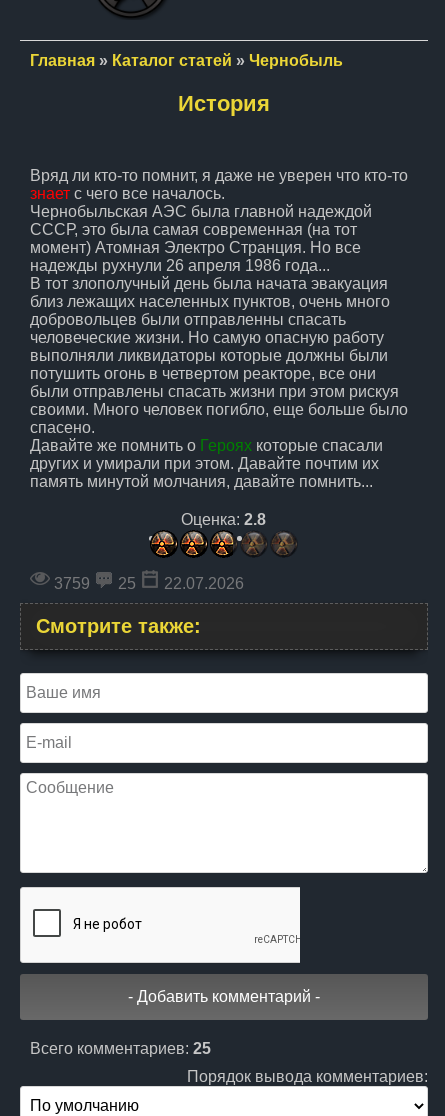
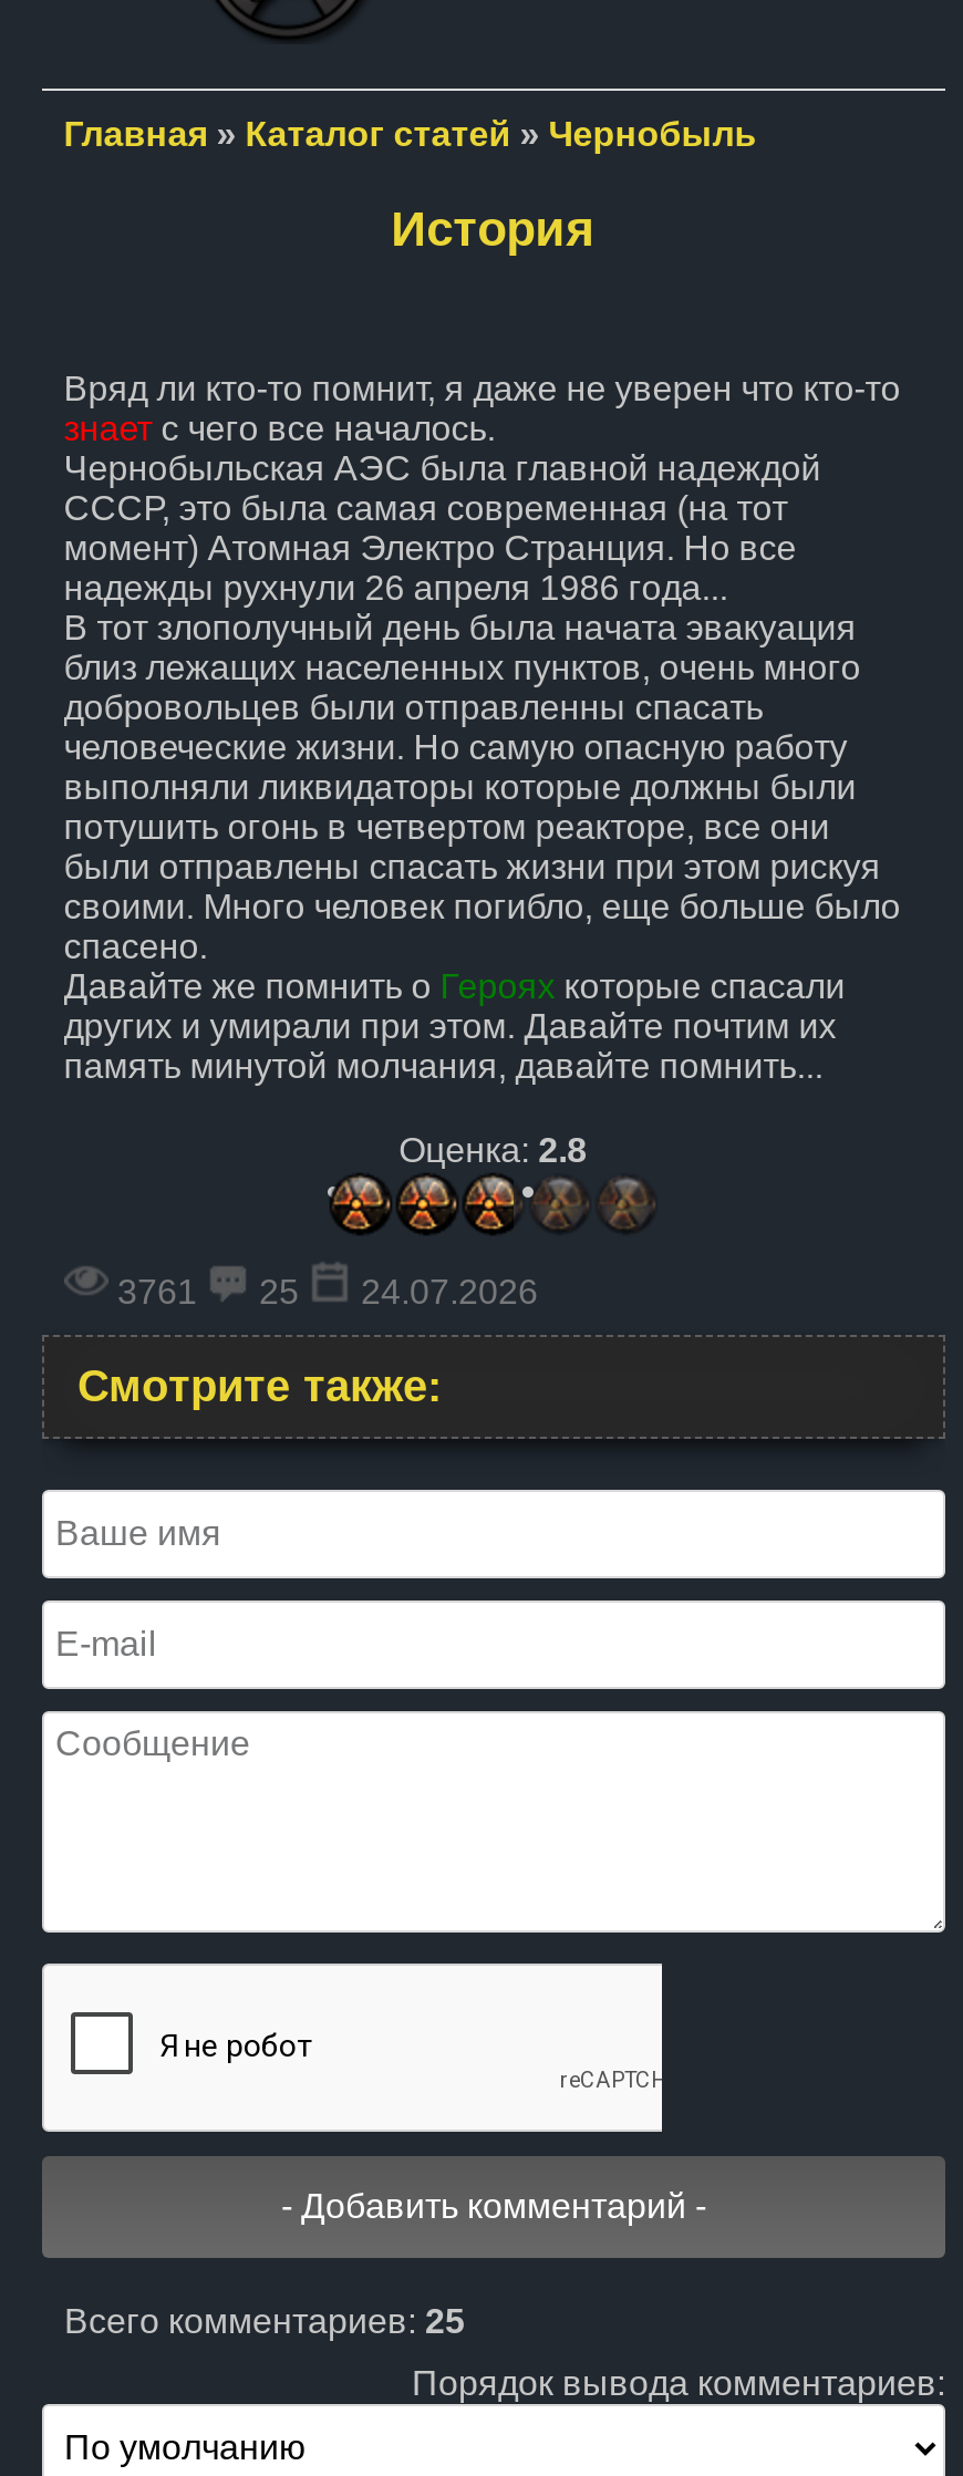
[50,575,94,592] 3759 -> [108,1272,206,1310] 3761
[160,575,244,592] 22.07.2026 -> [352,1272,538,1310] 24.07.2026

